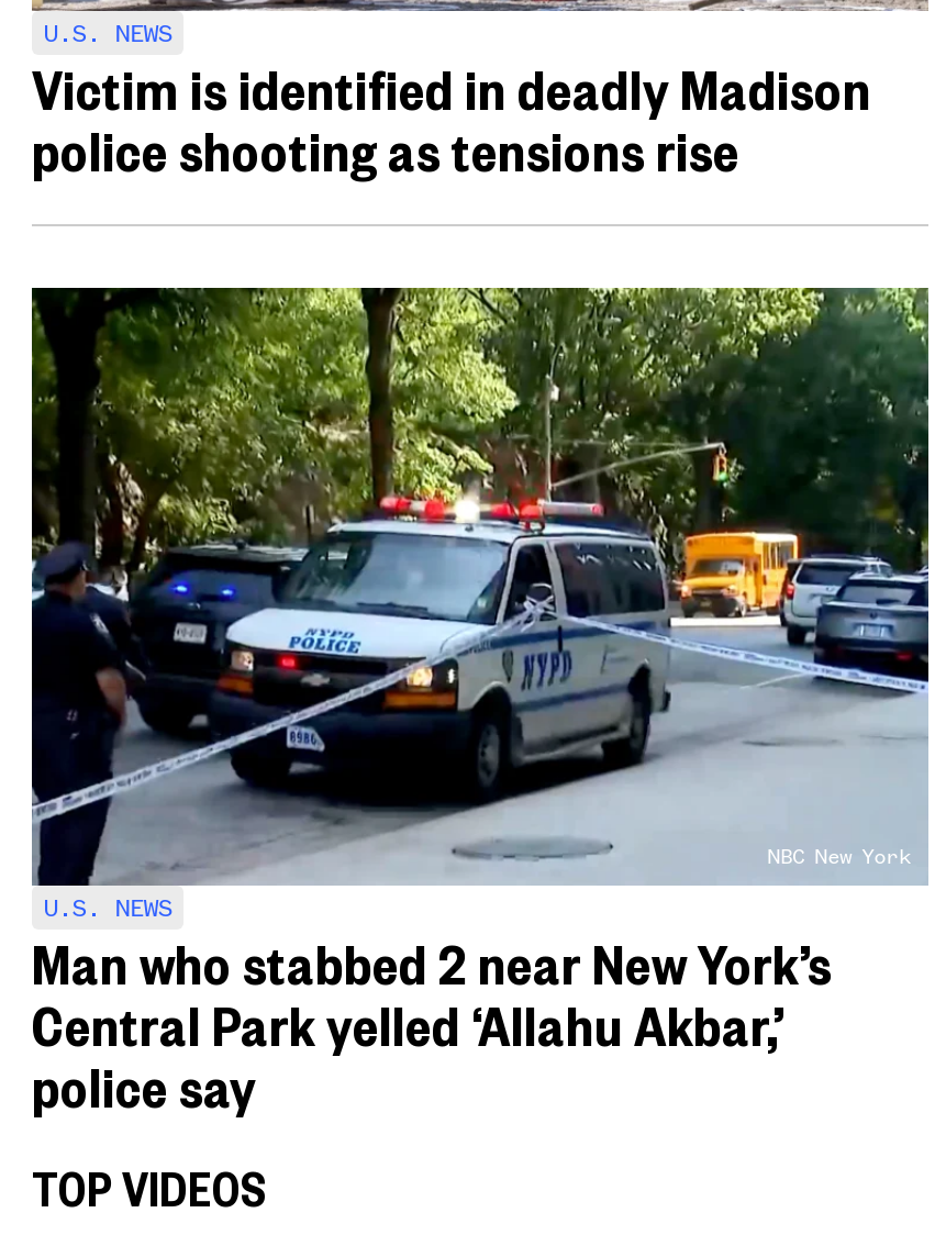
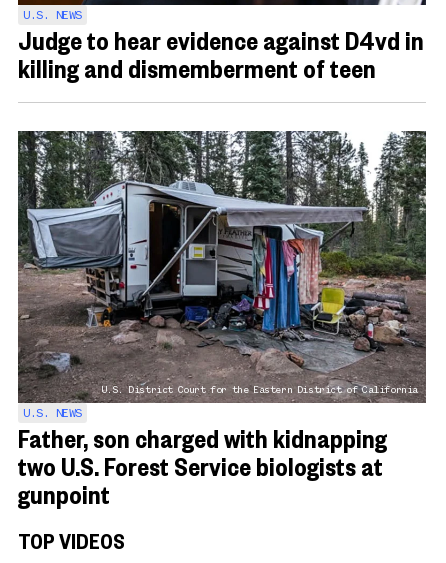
[32,53,871,185] Victim is identified in deadly Madison | police shooting as tensions rise -> [18,24,424,84] Judge to hear evidence against D4vd in | killing and dismemberment of teen
[30,286,928,886] [image] | NBC New York -> [17,130,427,403] [image] | U.S. District Court for the Eastern District of California
[32,927,832,1121] Man who stabbed 2 near New York’s | Central Park yelled ‘Allahu Akbar,’ | police say -> [18,422,387,510] Father, son charged with kidnapping | two U.S. Forest Service biologists at | gunpoint

